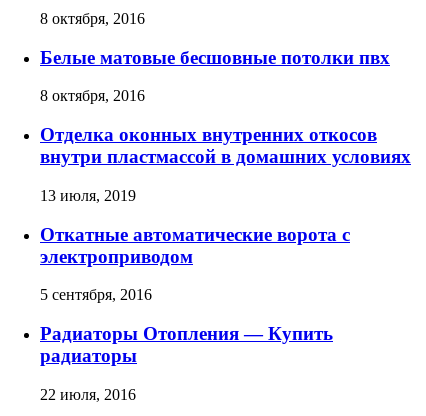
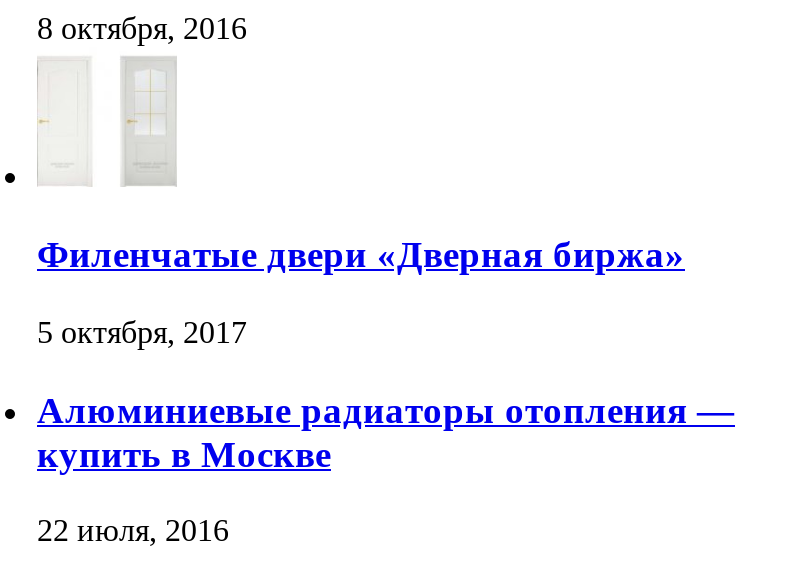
[40,47,411,366] Белые матовые бесшовные потолки пвх | 8 октября, 2016 | Отделка оконных внутренних откосов | внутри пластмассой в домашних условиях | 13 июля, 2019 | Откатные автоматические ворота с | электроприводом | 5 сентября, 2016 | Радиаторы Отопления — Купить | радиаторы -> [37,234,735,474] Филенчатые двери «Дверная биржа» | 5 октября, 2017 | Алюминиевые радиаторы отопления — | купить в Москве

